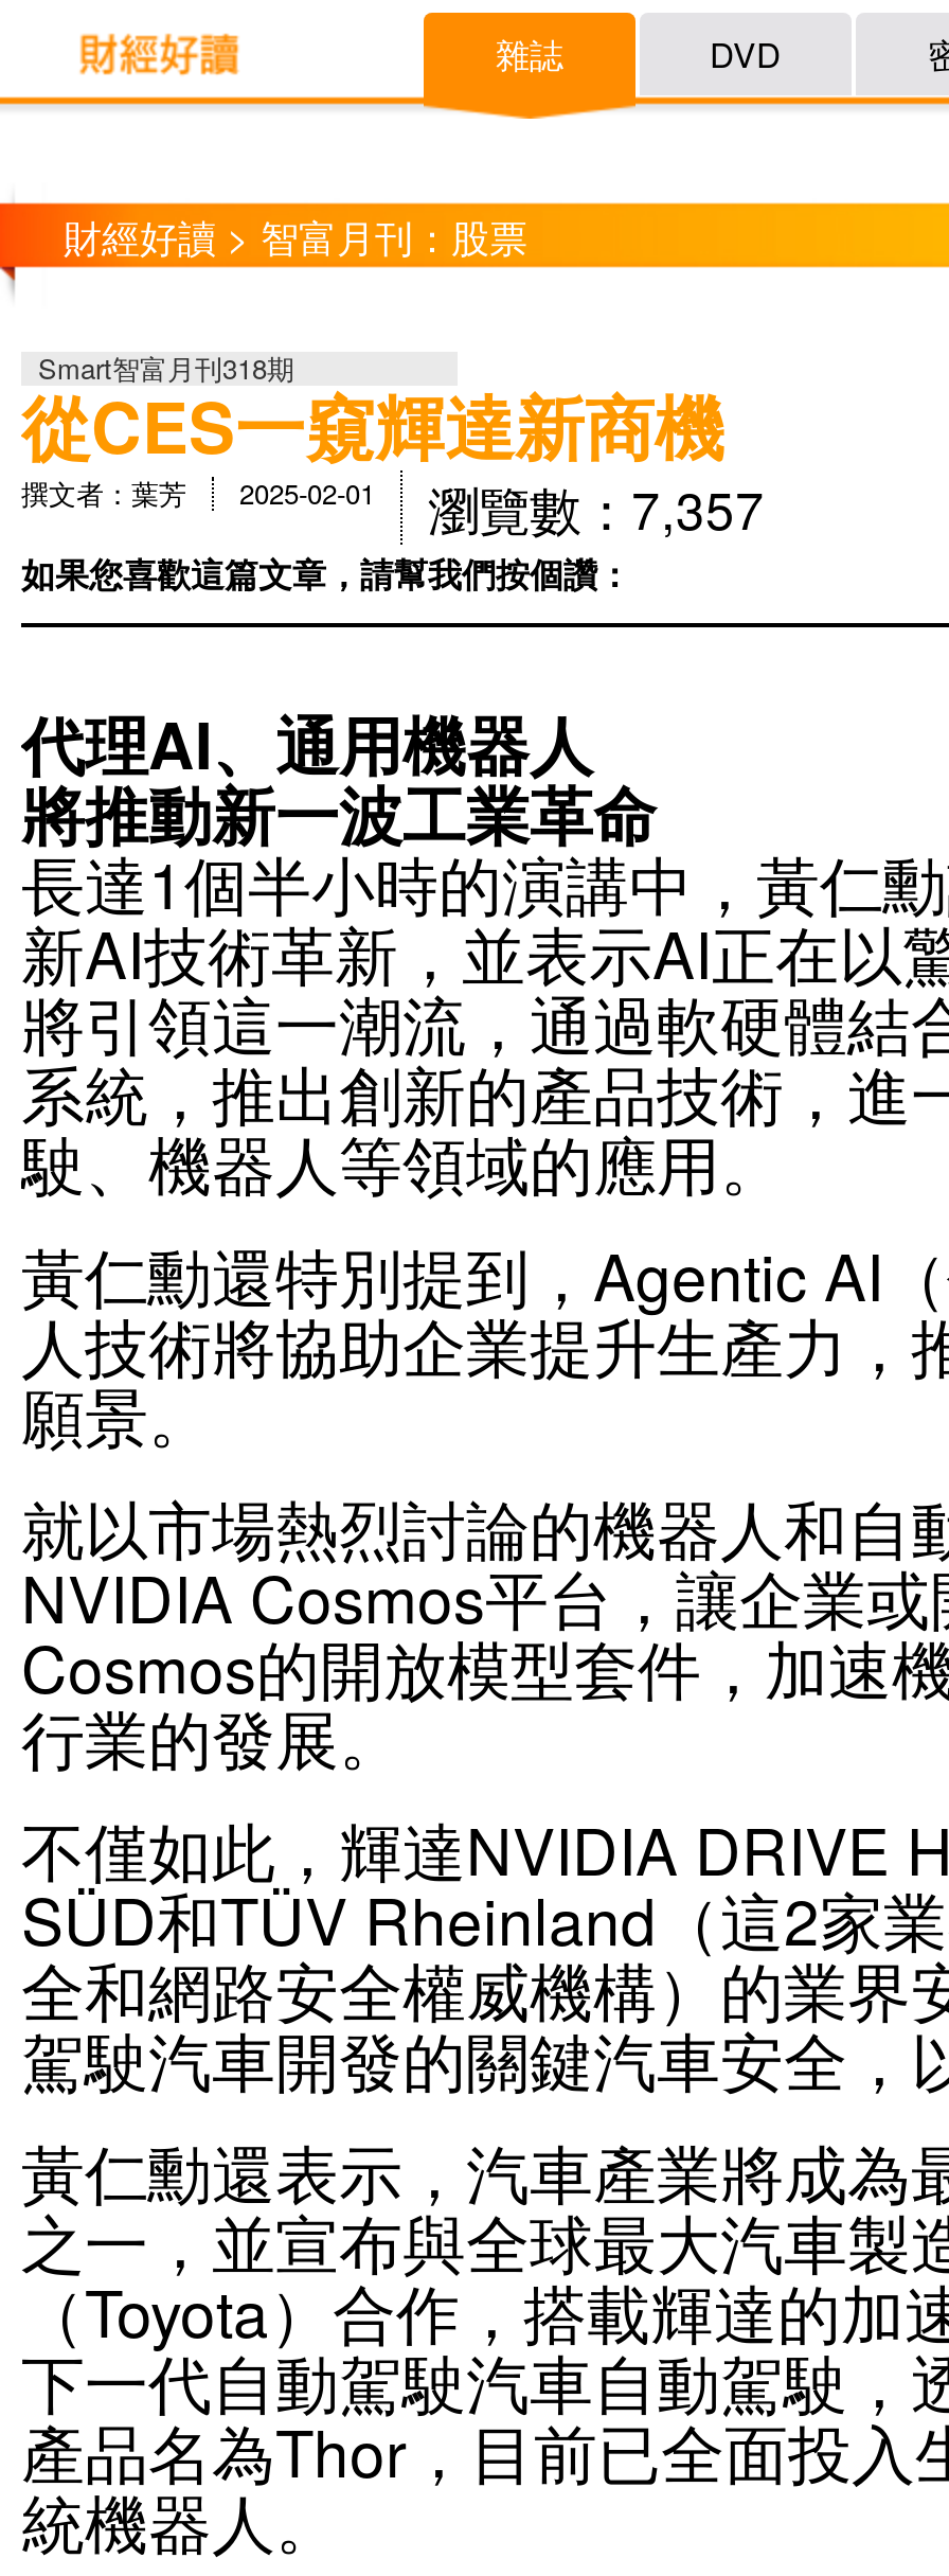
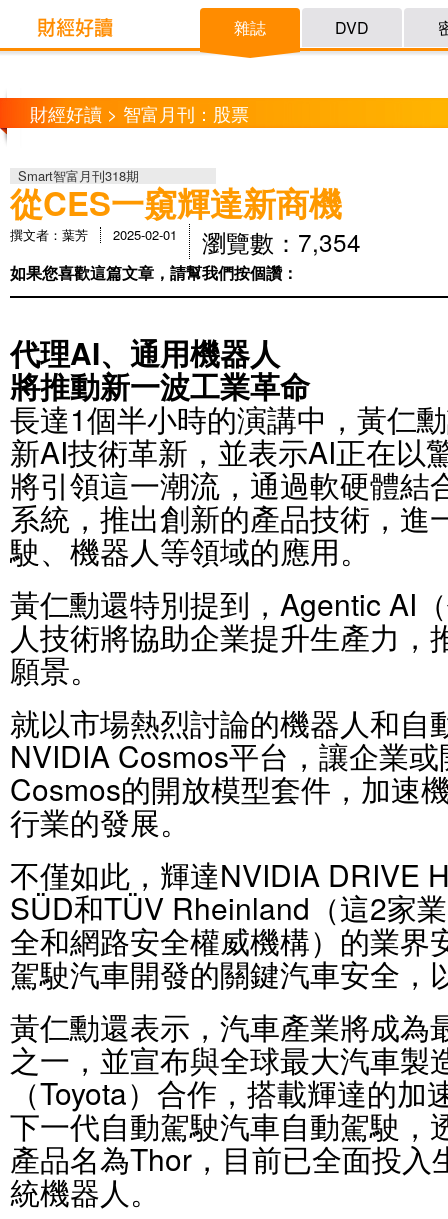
[21,470,765,545] 撰文者：葉芳 2025-02-01 瀏覽數：7,357 -> [10,224,361,259] 撰文者：葉芳 2025-02-01 瀏覽數：7,354

